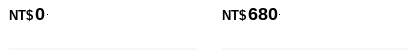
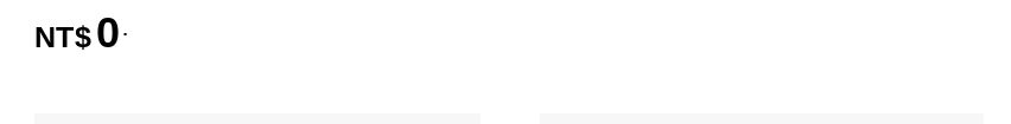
[221,4,281,24] NT$ 680. -> none

